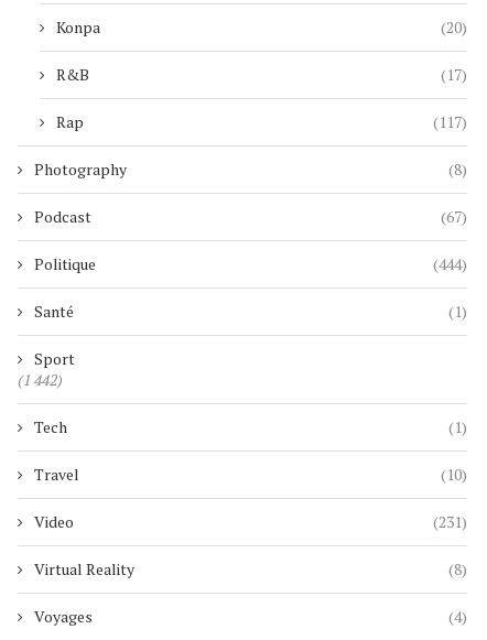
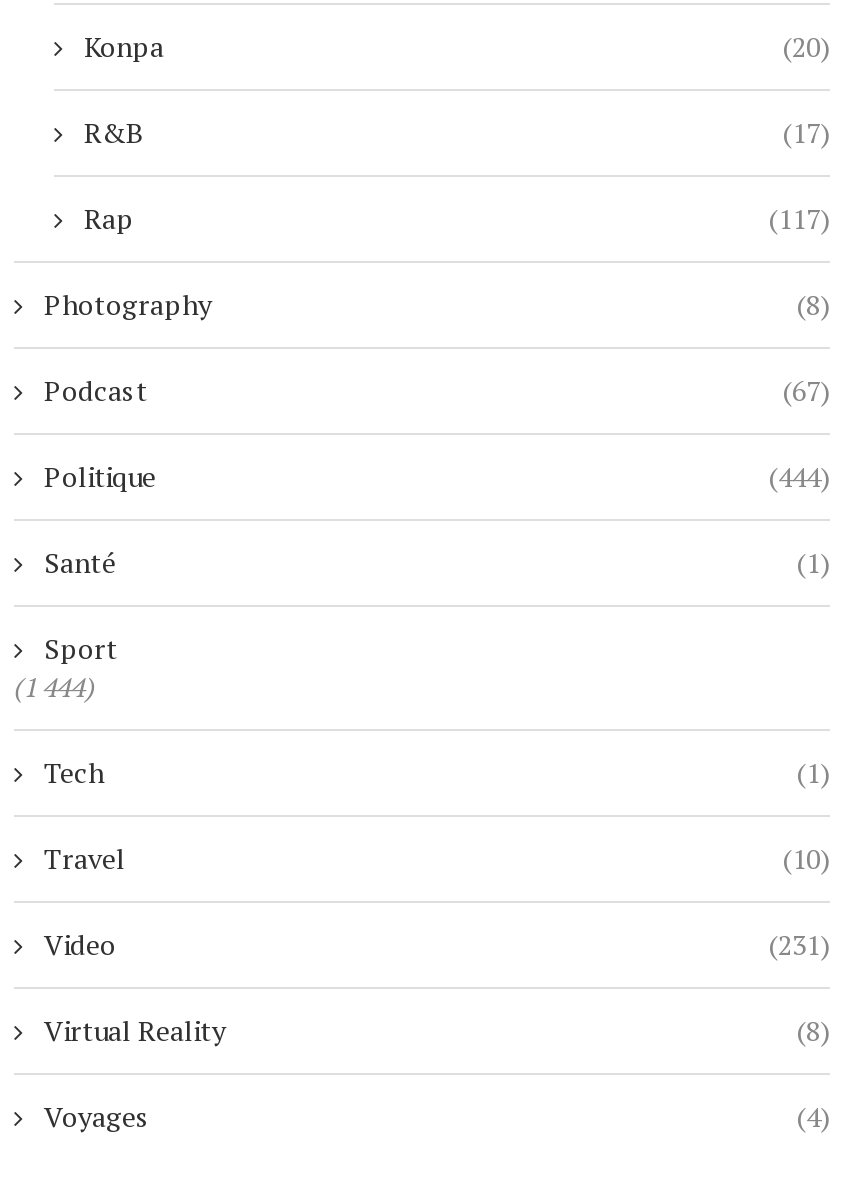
[18,369,63,390] (1 442) -> [14,667,96,705] (1 444)

